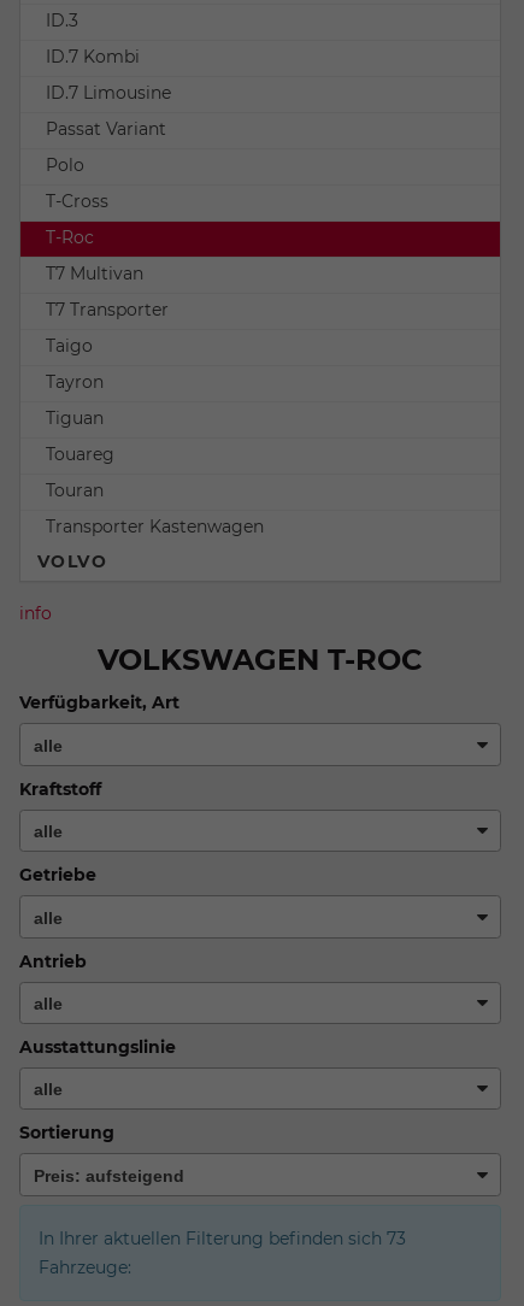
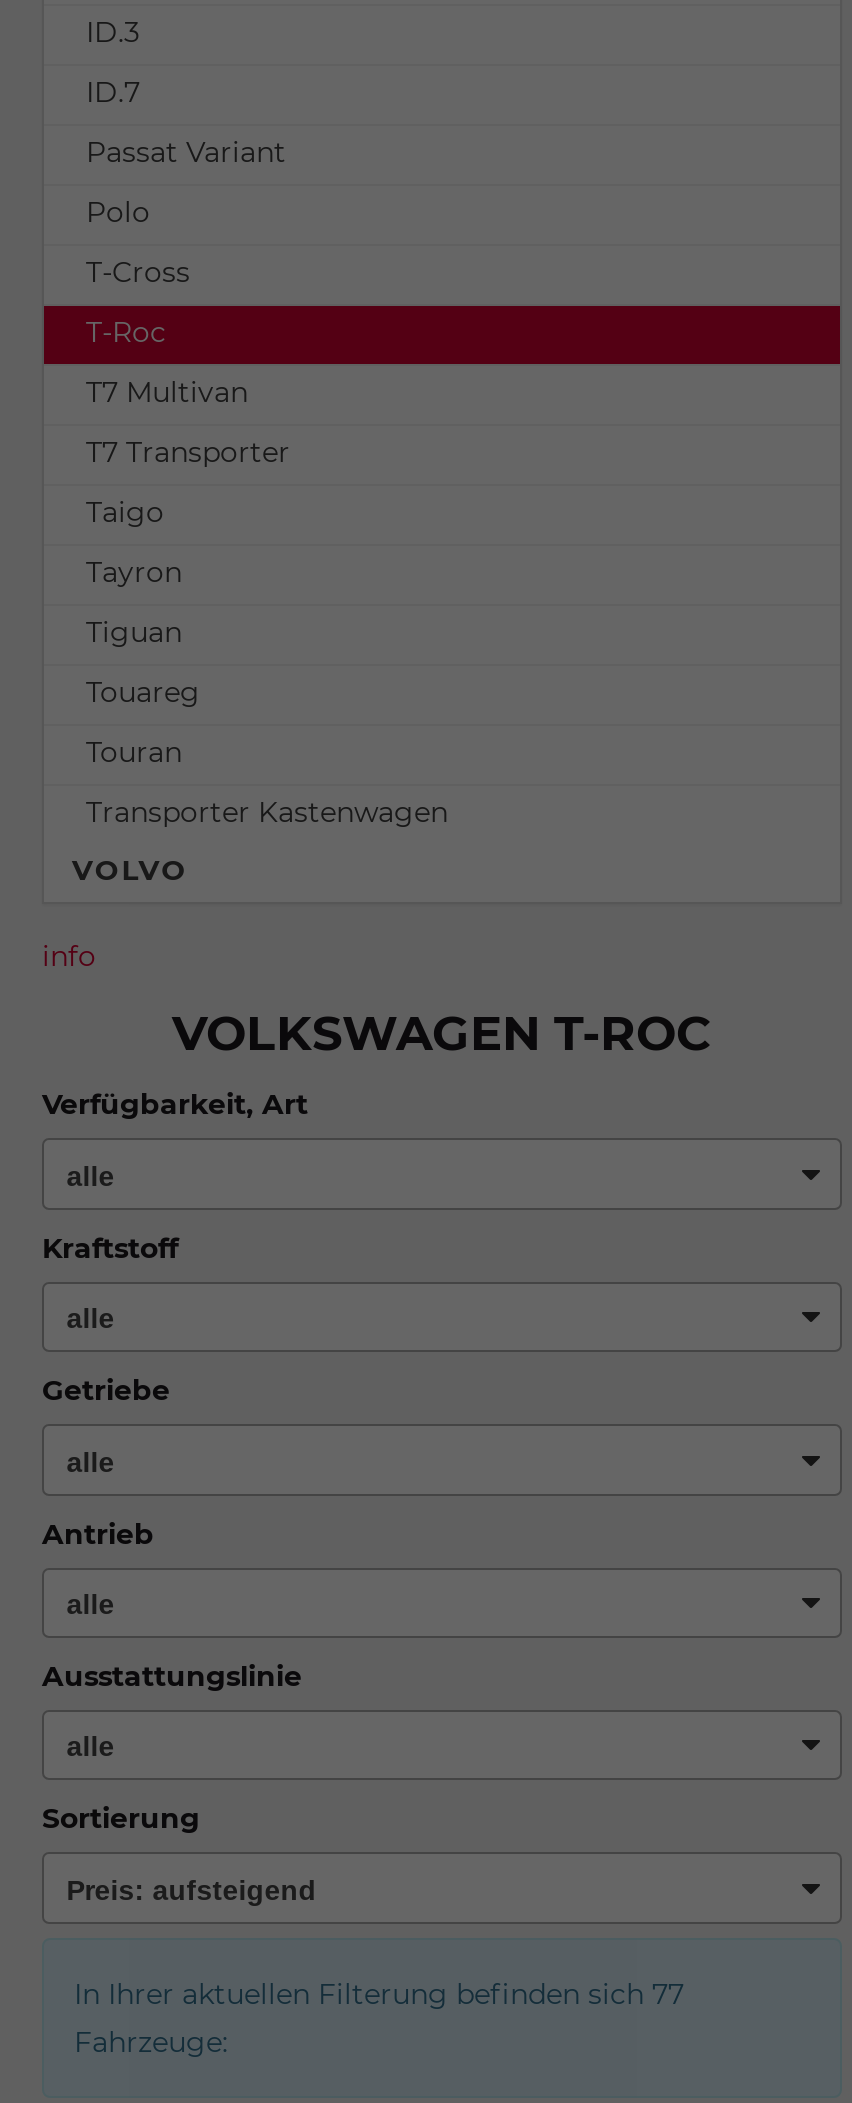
[46,46,171,104] ID.7 Kombi | ID.7 Limousine -> [86,75,140,111] ID.7
[39,1227,406,1249] In Ihrer aktuellen Filterung befinden sich 73 -> [74,1975,684,2011] In Ihrer aktuellen Filterung befinden sich 77

